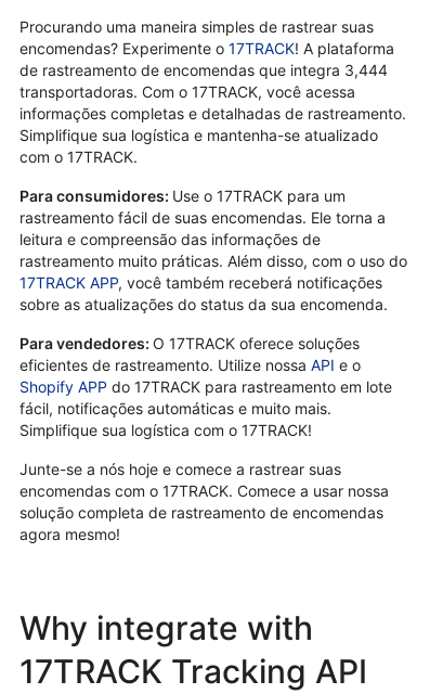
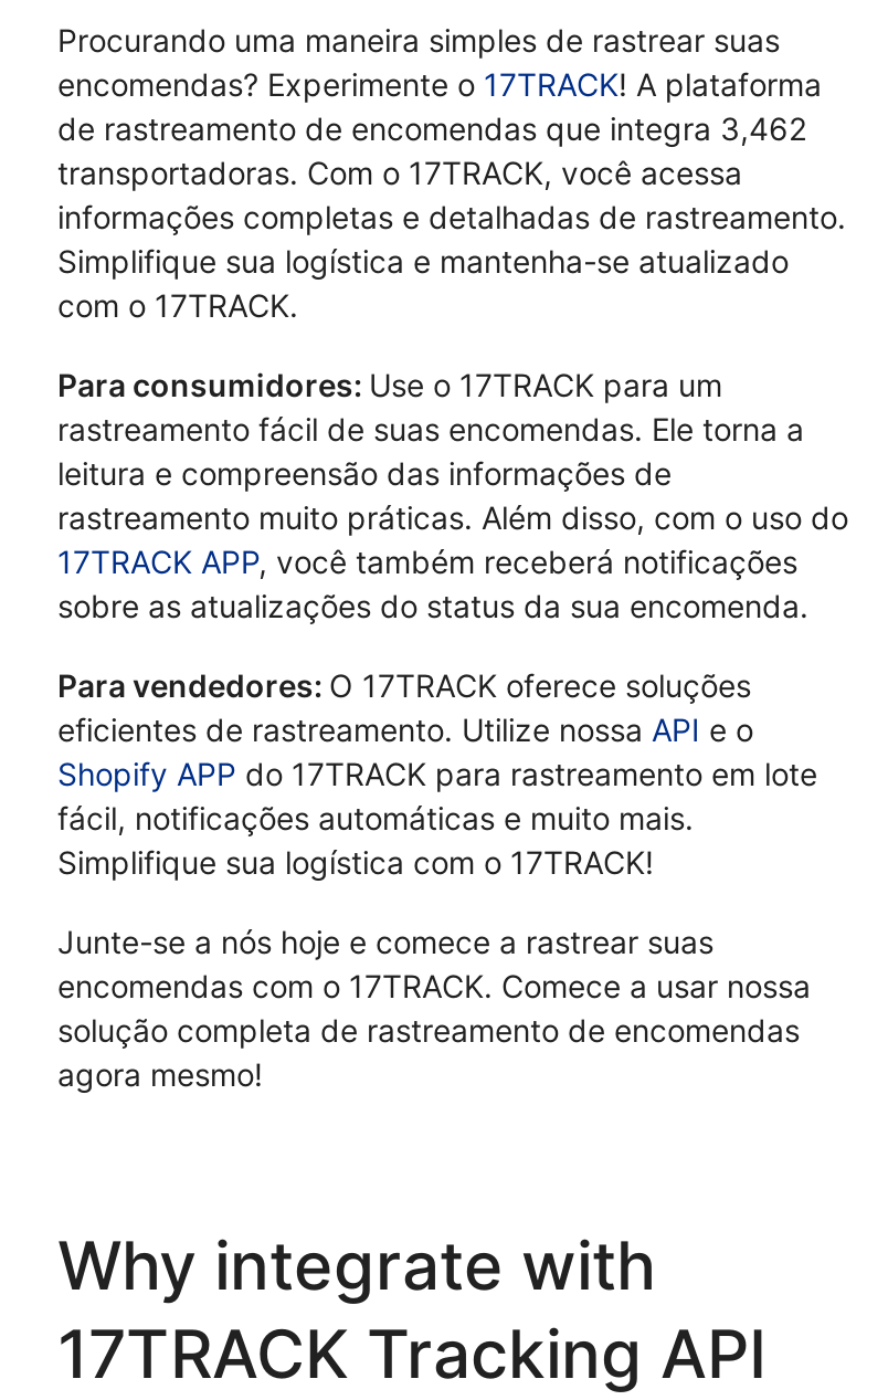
[19,60,388,79] de rastreamento de encomendas que integra 3,444 -> [57,109,806,146] de rastreamento de encomendas que integra 3,462

